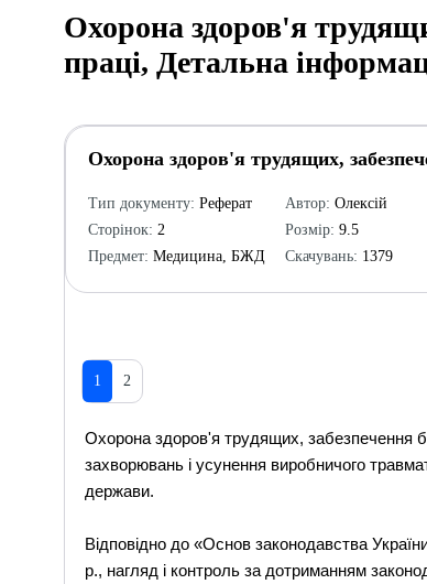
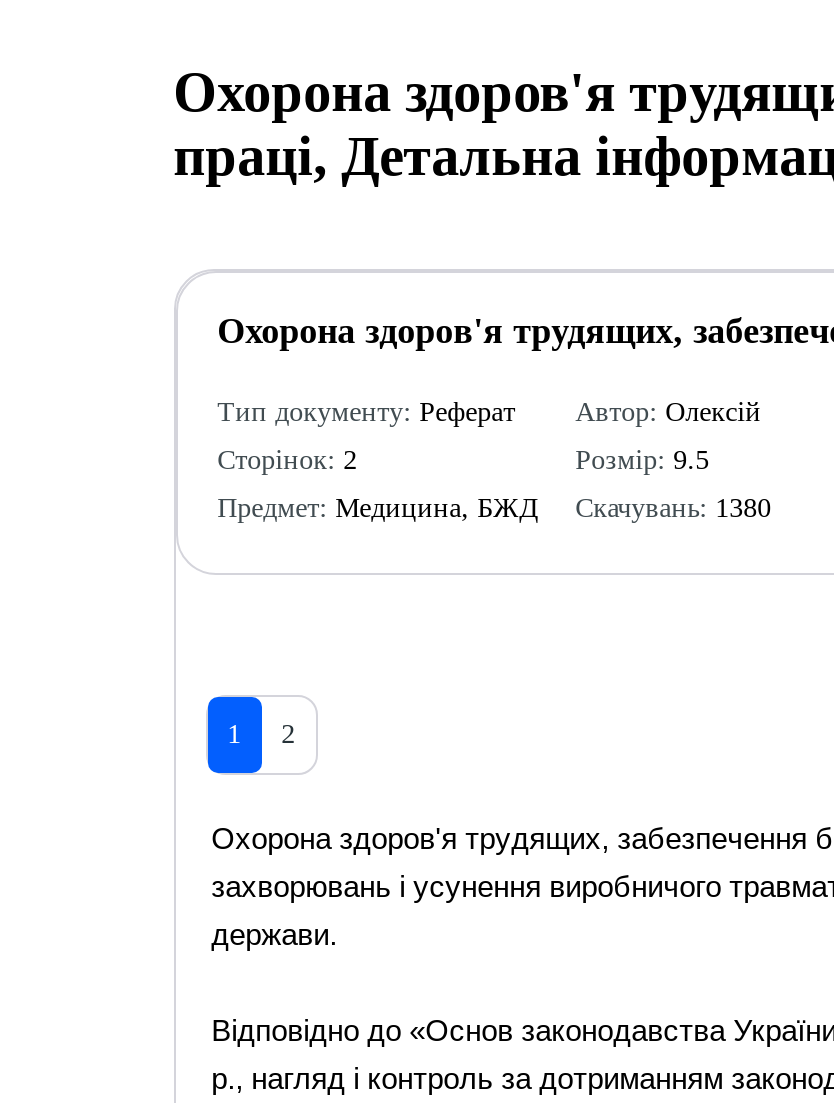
[88,248,392,264] Предмет: Медицина, БЖД Скачувань: 1379 -> [217,493,771,523] Предмет: Медицина, БЖД Скачувань: 1380

